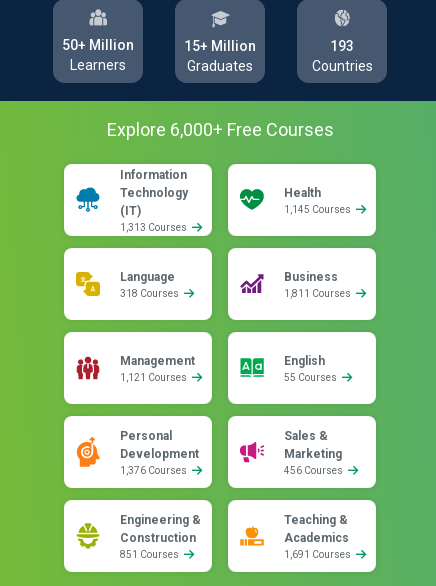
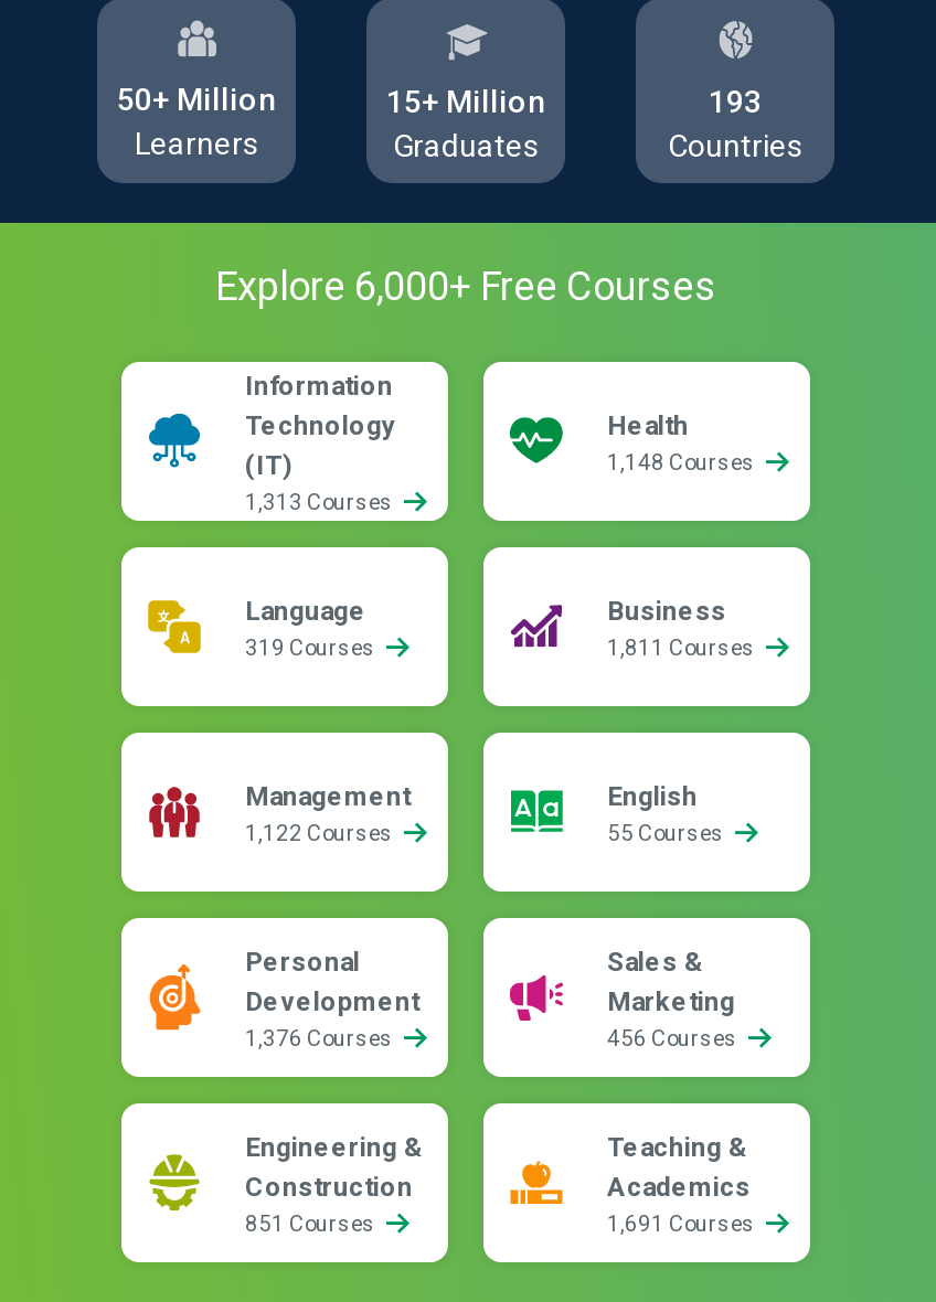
[284,204,353,215] 1,145 Courses -> [607,450,759,474] 1,148 Courses
[120,288,181,299] 318 Courses -> [245,636,380,660] 319 Courses
[120,372,189,383] 1,121 Courses -> [245,821,397,845] 1,122 Courses

